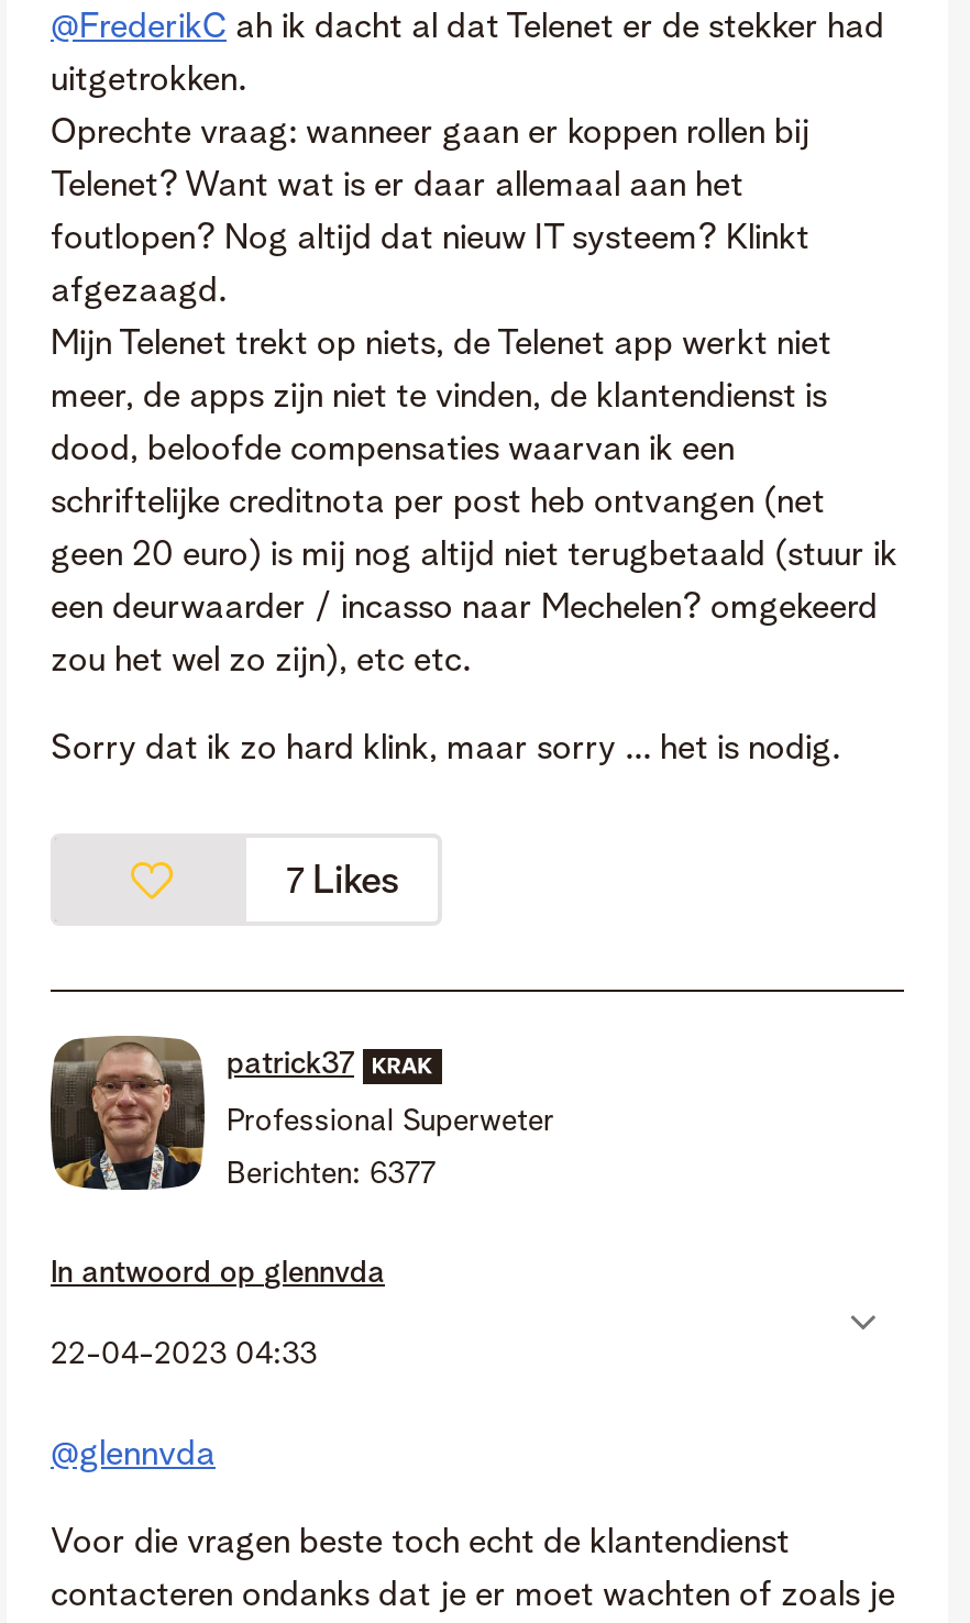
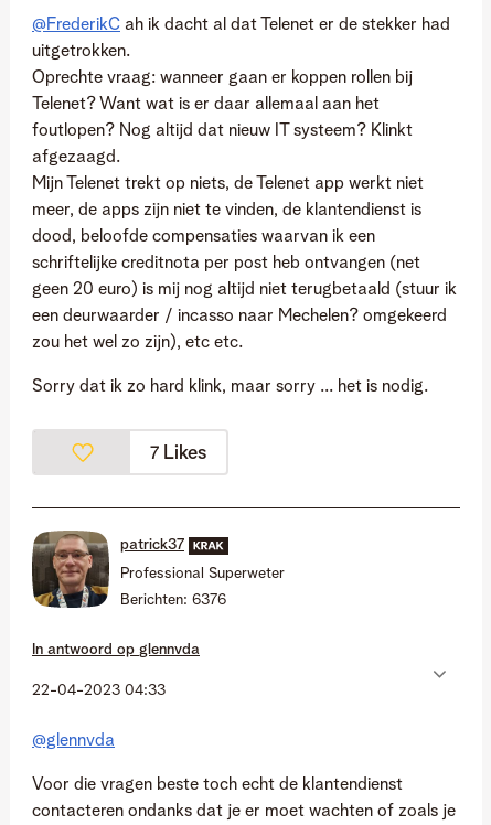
[227,1159,436,1190] Berichten: 6377 -> [120,592,226,608] Berichten: 6376

